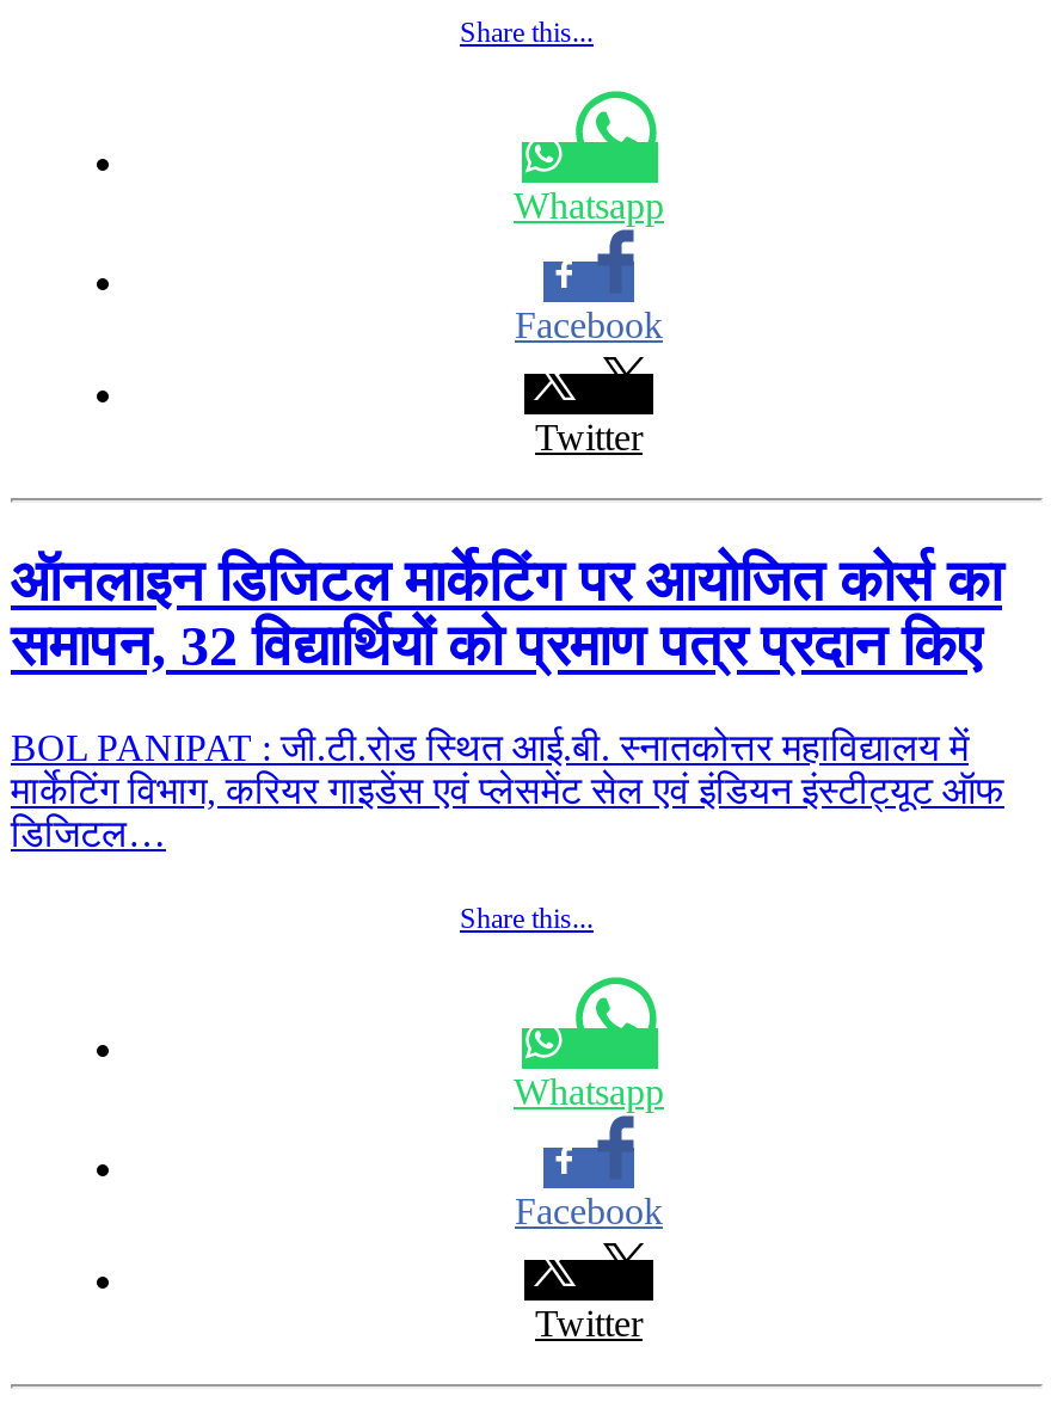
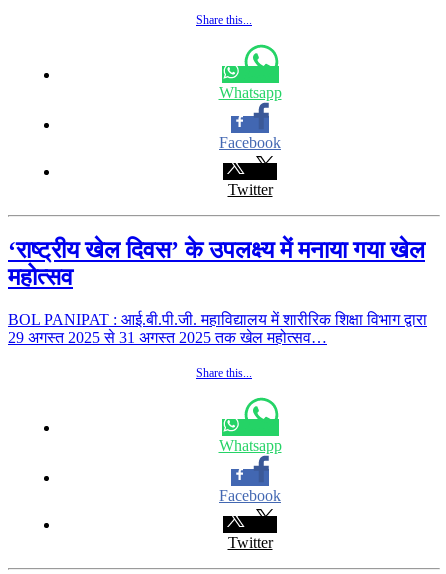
[11,550,1002,676] ऑनलाइन डिजिटल मार्केटिंग पर आयोजित कोर्स का | समापन, 32 विद्यार्थियों को प्रमाण पत्र प्रदान किए -> [8,237,425,290] ‘राष्ट्रीय खेल दिवस’ के उपलक्ष्य में मनाया गया खेल | महोत्सव
[11,726,1004,853] BOL PANIPAT : जी.टी.रोड स्थित आई.बी. स्नातकोत्तर महाविद्यालय में | मार्केटिंग विभाग, करियर गाइडेंस एवं प्लेसमेंट सेल एवं इंडियन इंस्टीट्यूट ऑफ | डिजिटल… -> [8,310,427,345] BOL PANIPAT : आई.बी.पी.जी. महाविद्यालय में शारीरिक शिक्षा विभाग द्वारा | 29 अगस्त 2025 से 31 अगस्त 2025 तक खेल महोत्सव…

